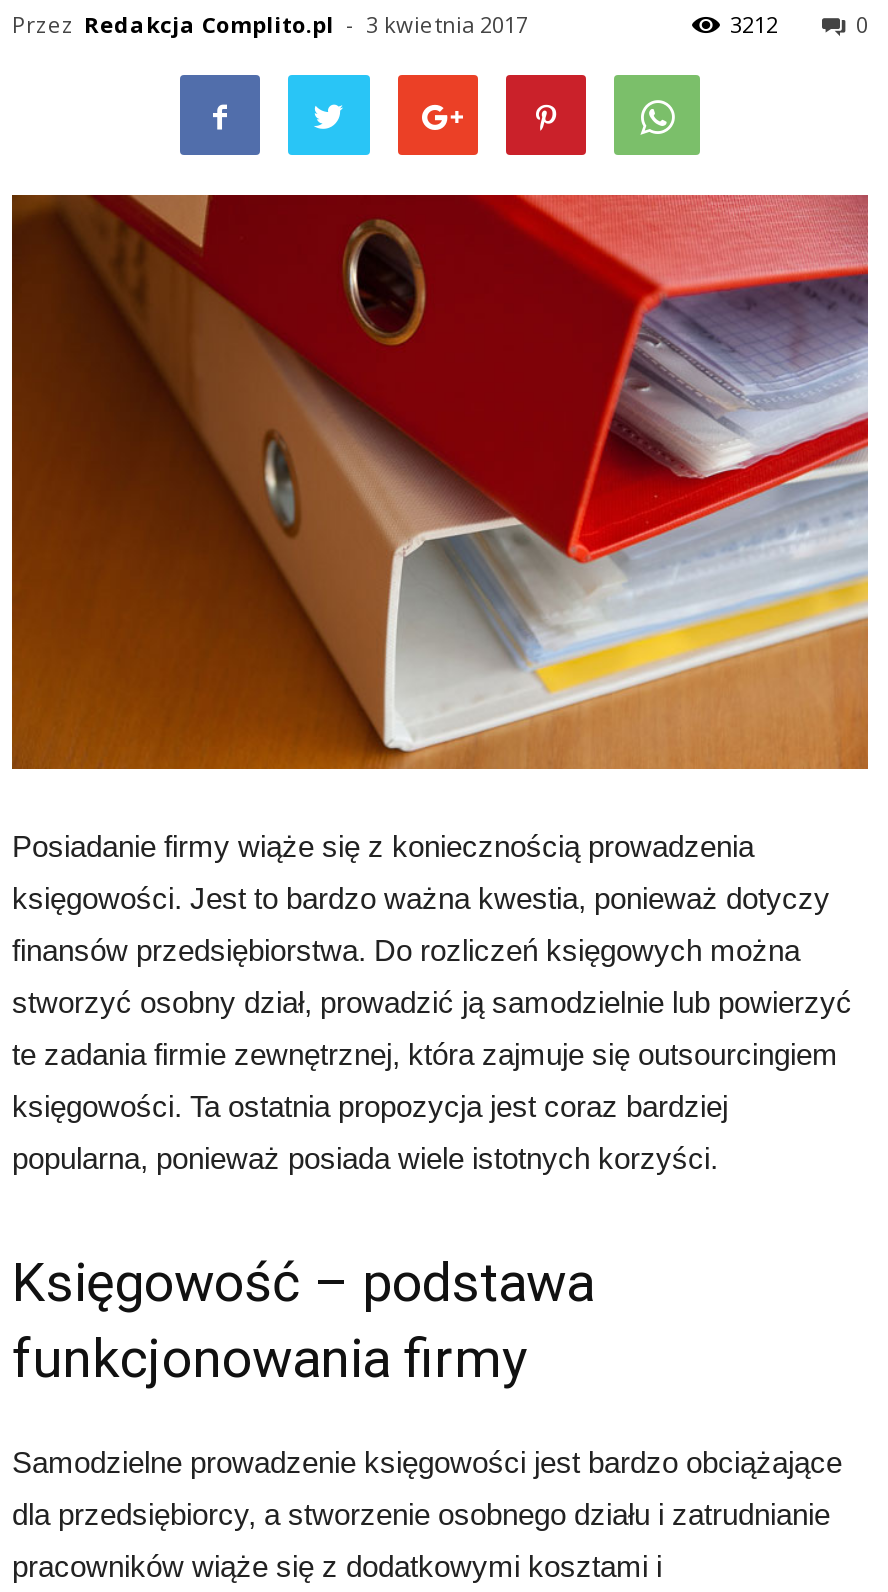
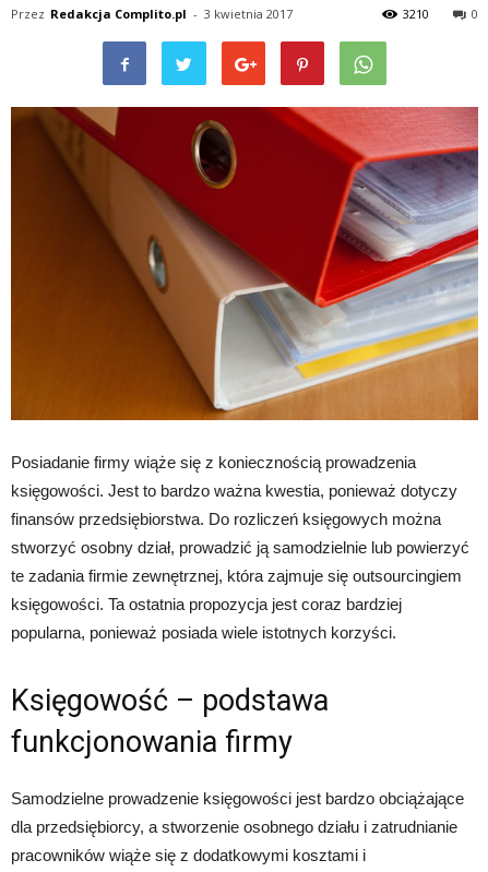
[730,9,778,39] 3212 -> [403,5,429,22] 3210

